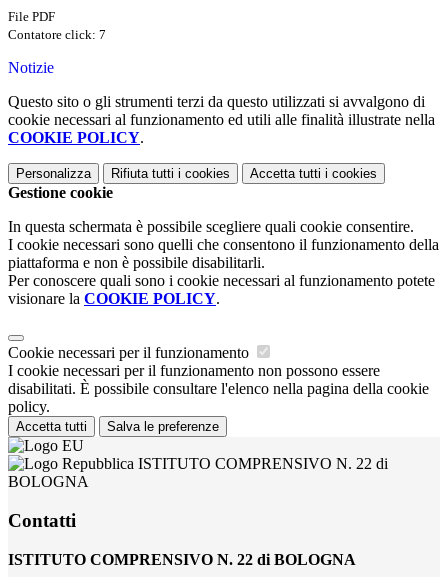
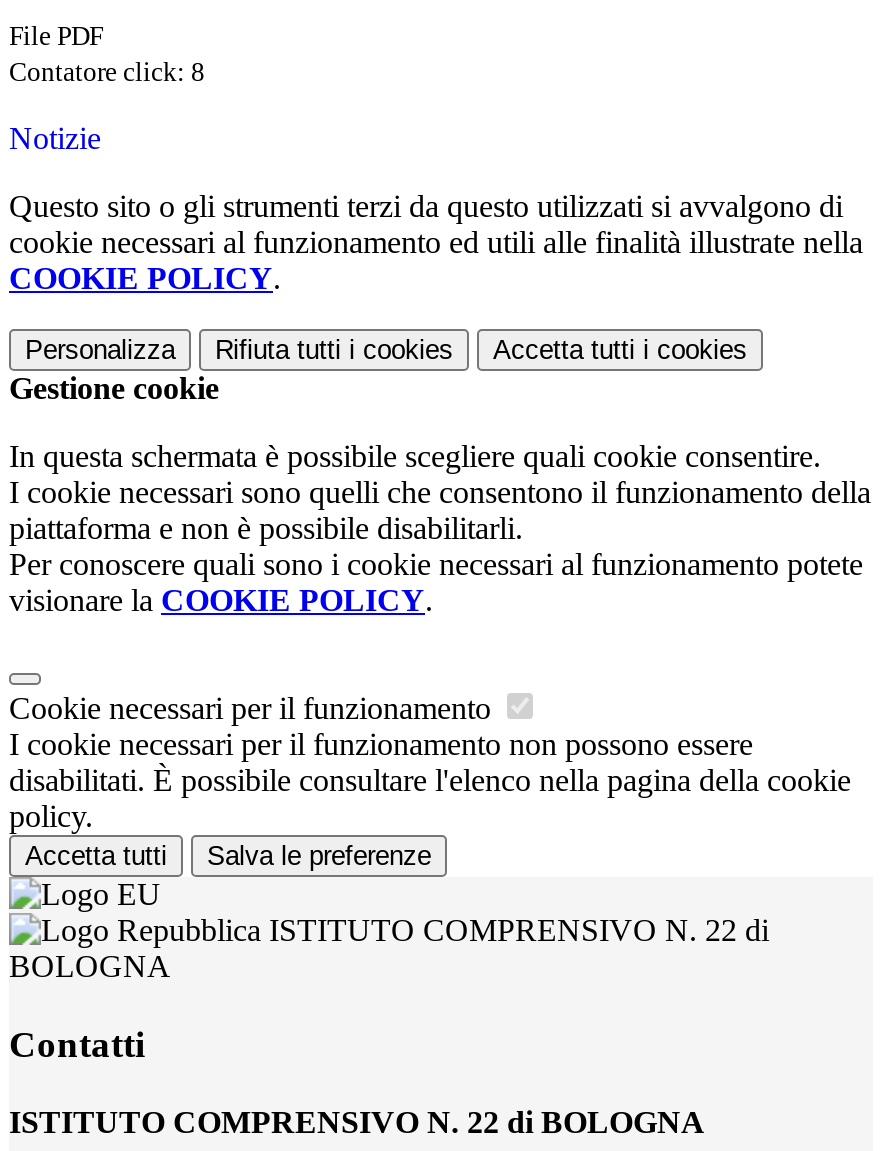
[8,27,106,42] Contatore click: 7 -> [9,57,205,87] Contatore click: 8

